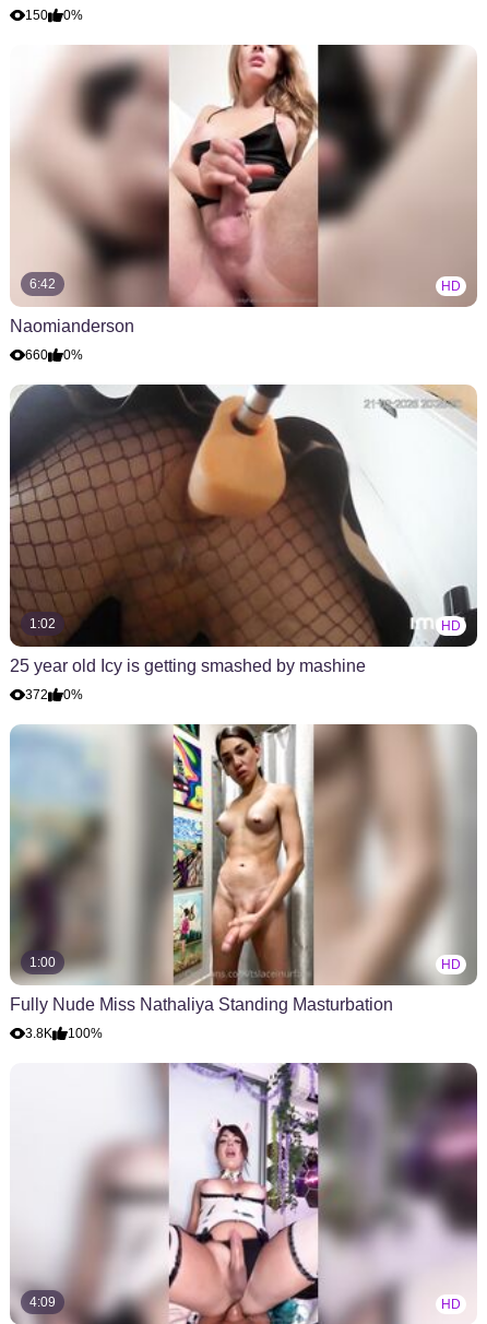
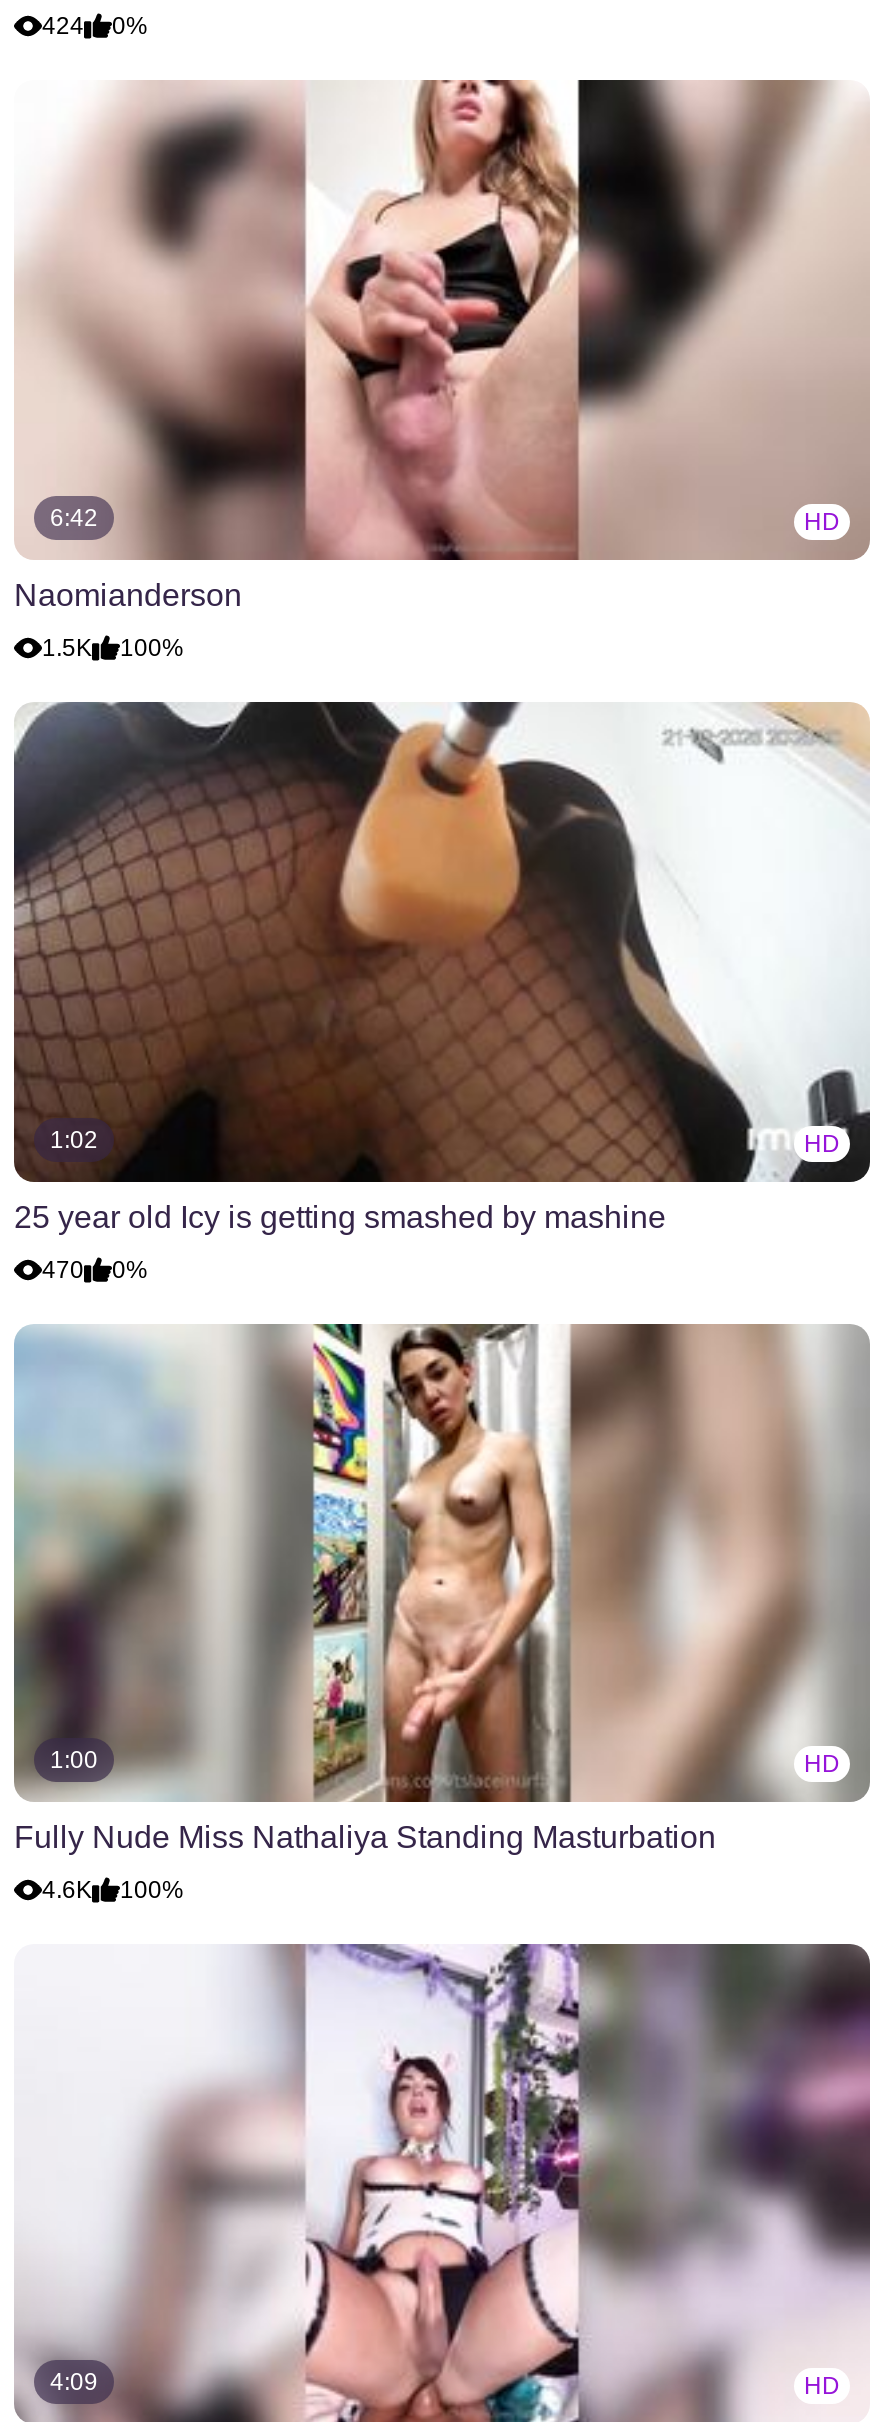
[25,8,83,23] 150 0% -> [42,13,148,41] 424 0%
[25,347,83,363] 660 | 0% -> [42,634,184,662] 1.5K | 100%
[25,687,83,702] 372 0% -> [42,1255,148,1283] 470 0%
[25,1026,103,1042] 3.8K 100% -> [42,1877,184,1905] 4.6K 100%

